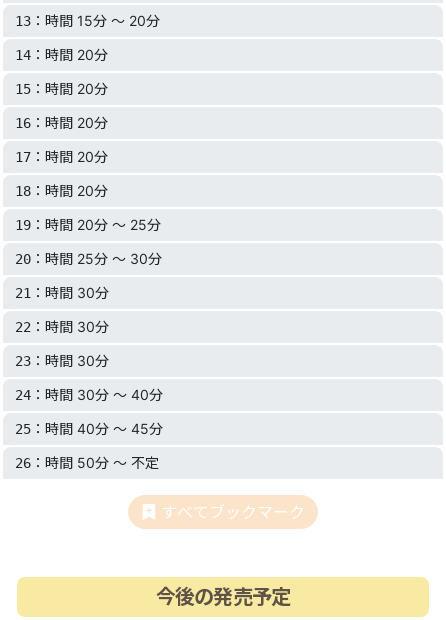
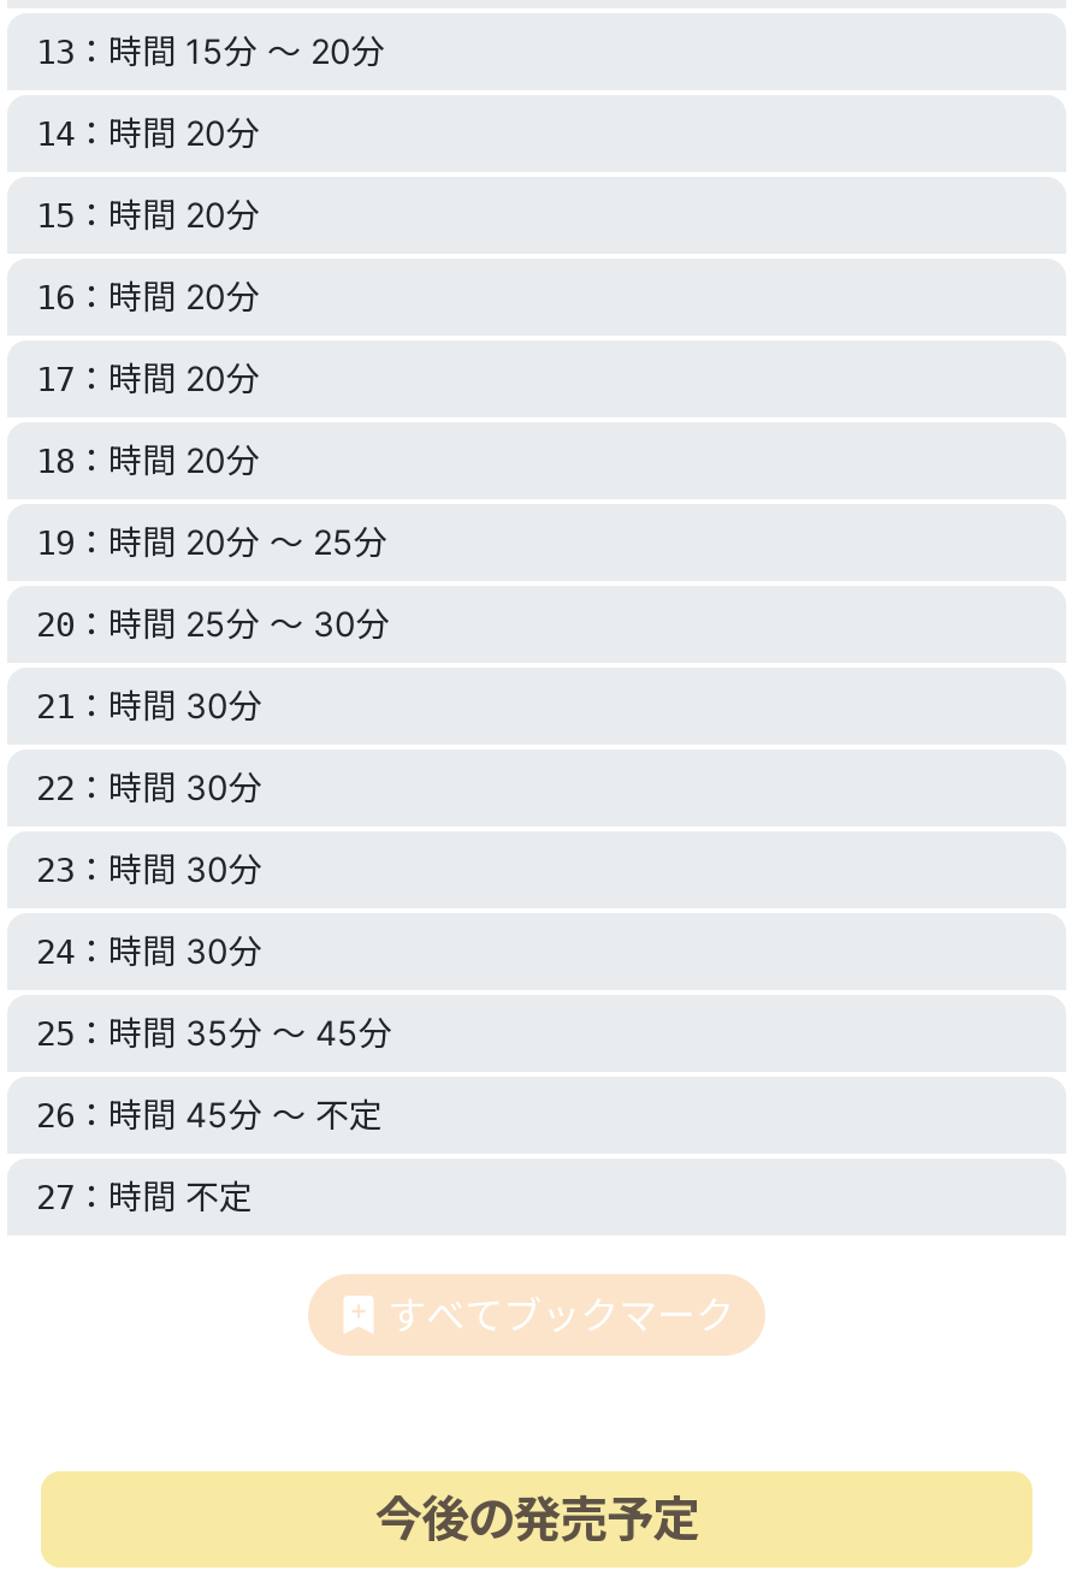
[15,386,163,471] 24：時間 30分 〜 40分 | 25：時間 40分 〜 45分 | 26：時間 50分 〜 不定 -> [36,929,392,1216] 24：時間 30分 | 25：時間 35分 〜 45分 | 26：時間 45分 〜 不定 | 27：時間 不定

